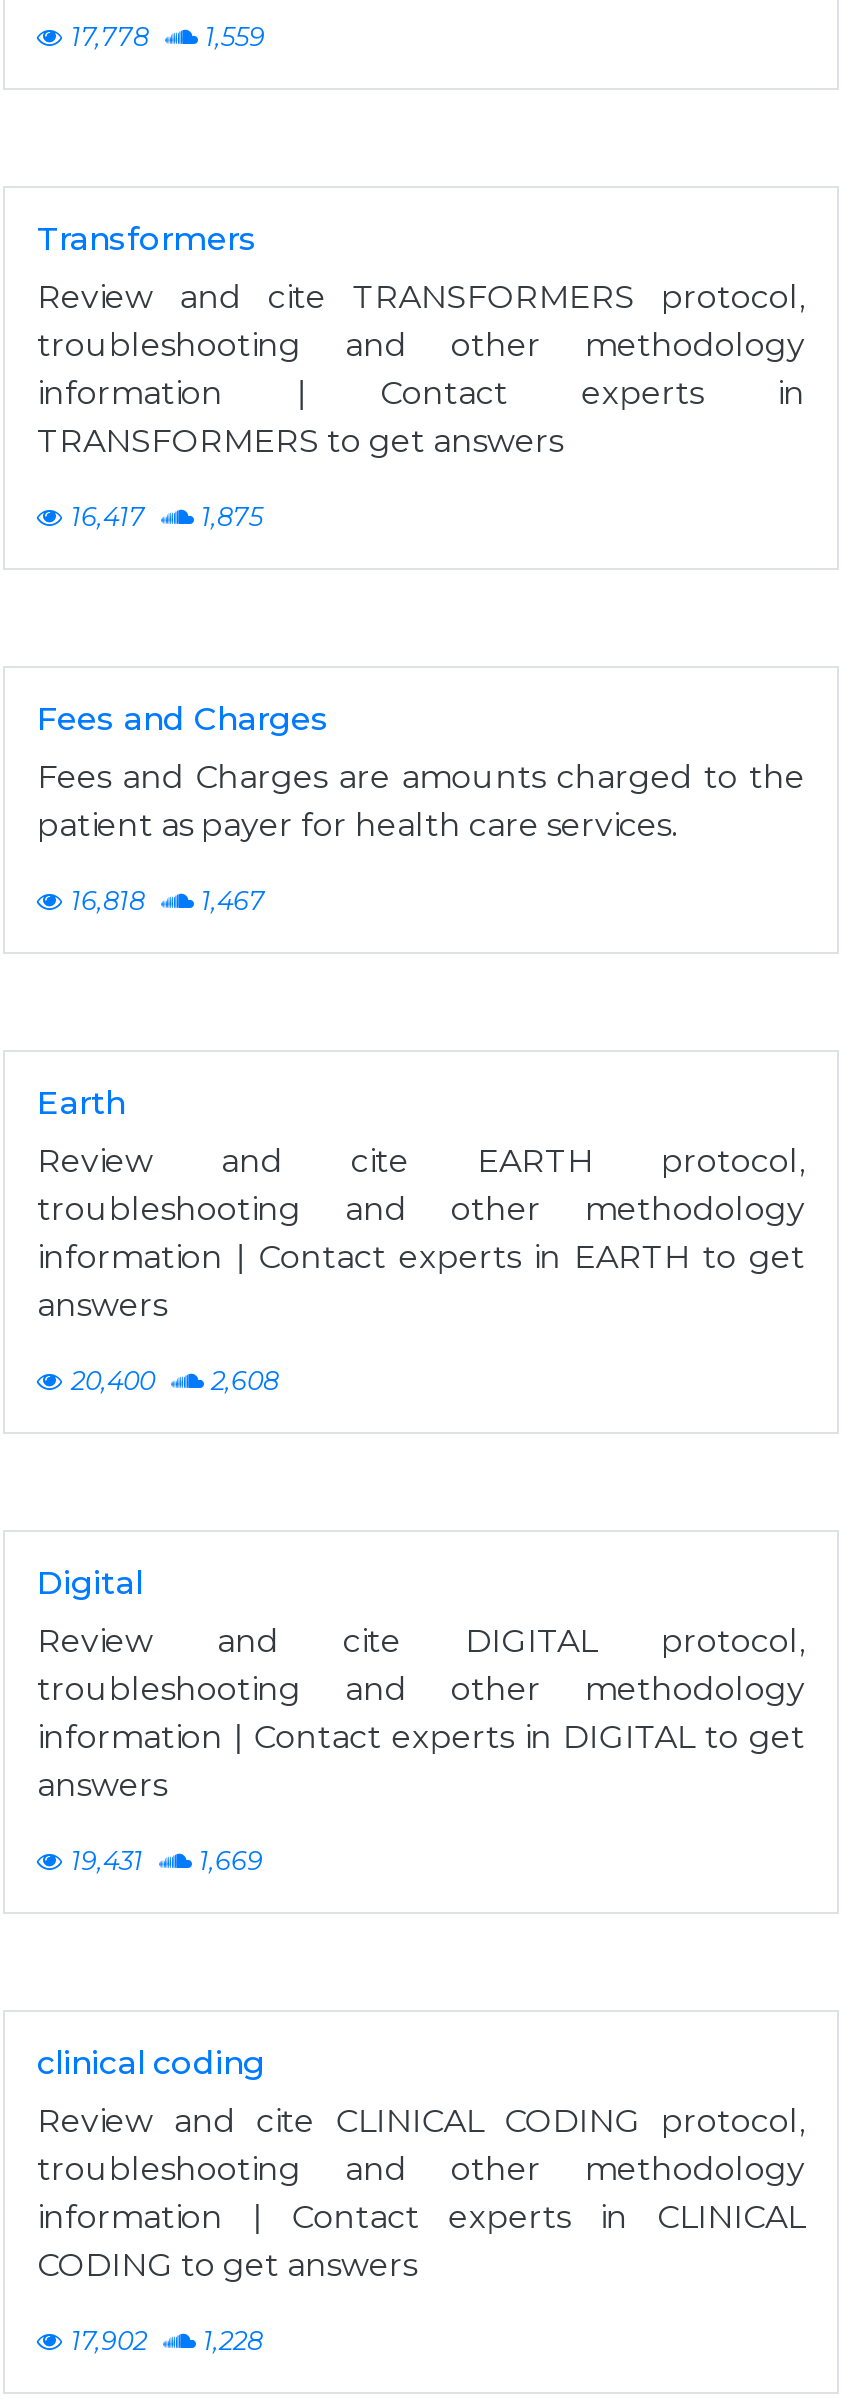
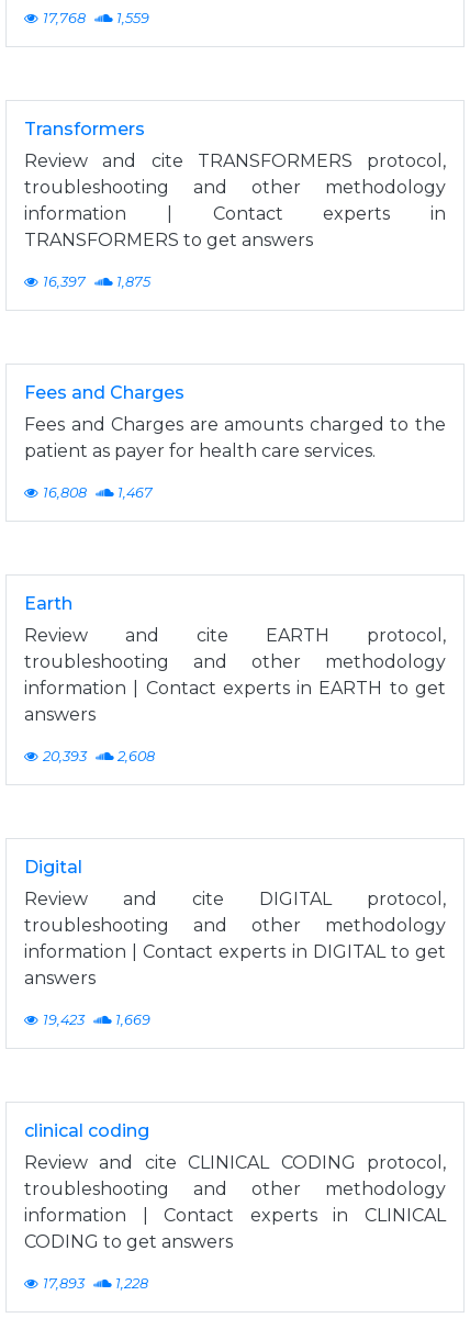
[71,21,265,51] 17,778 1,559 -> [43,10,149,26] 17,768 1,559
[71,501,263,531] 16,417 1,875 -> [43,273,150,290] 16,397 1,875
[71,885,265,915] 16,818 1,467 -> [43,484,153,501] 16,808 1,467
[71,1365,279,1395] 20,400 2,608 -> [43,748,155,764] 20,393 2,608
[71,1845,263,1875] 19,431 1,669 -> [43,1011,150,1028] 19,423 1,669
[71,2325,263,2355] 17,902 1,228 -> [43,1275,148,1291] 17,893 1,228

